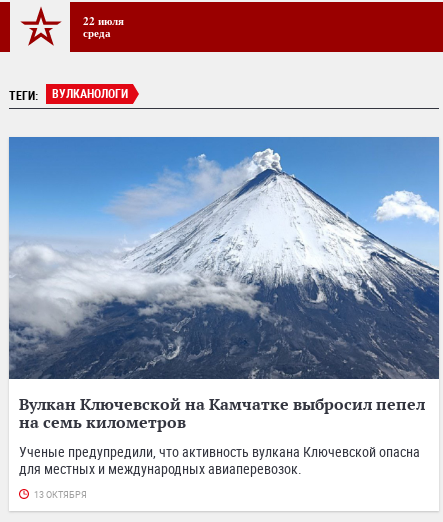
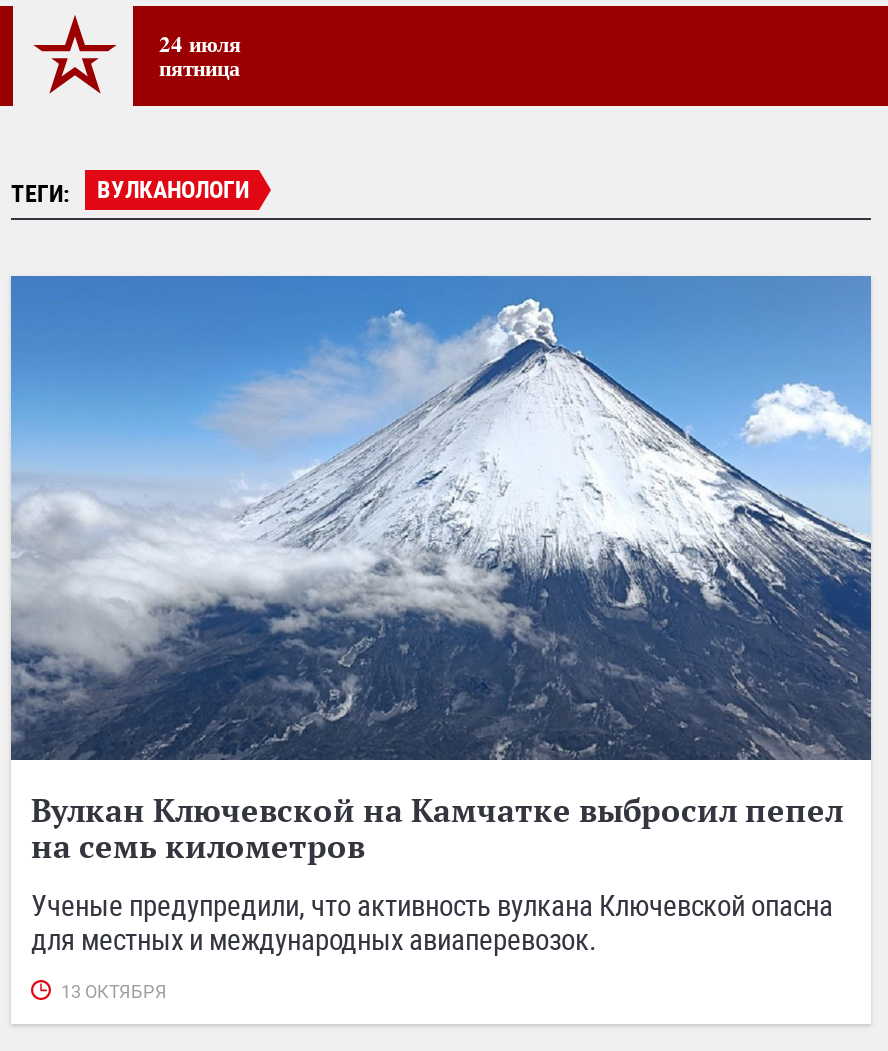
[83,12,124,41] 22 июля | среда -> [159,26,241,84] 24 июля | пятница

